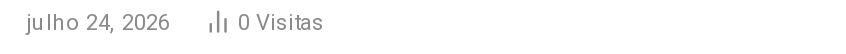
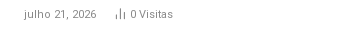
[26,9,170,35] julho 24, 2026 -> [24,8,96,21] julho 21, 2026

